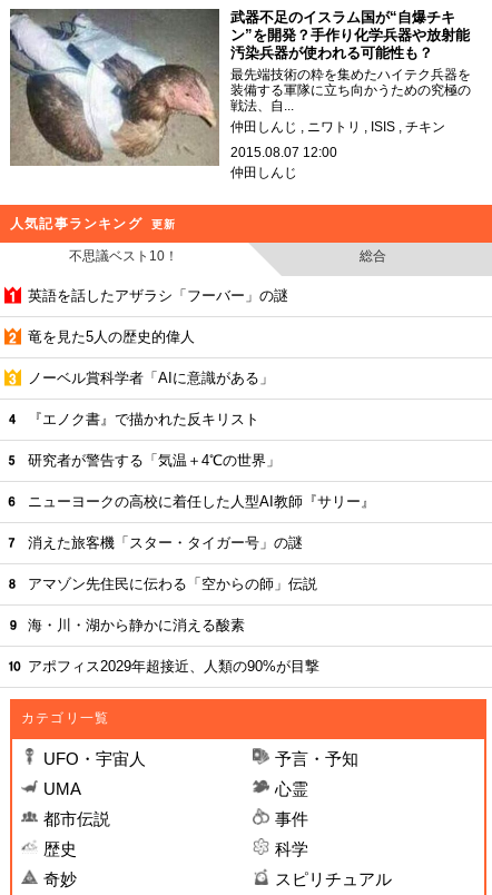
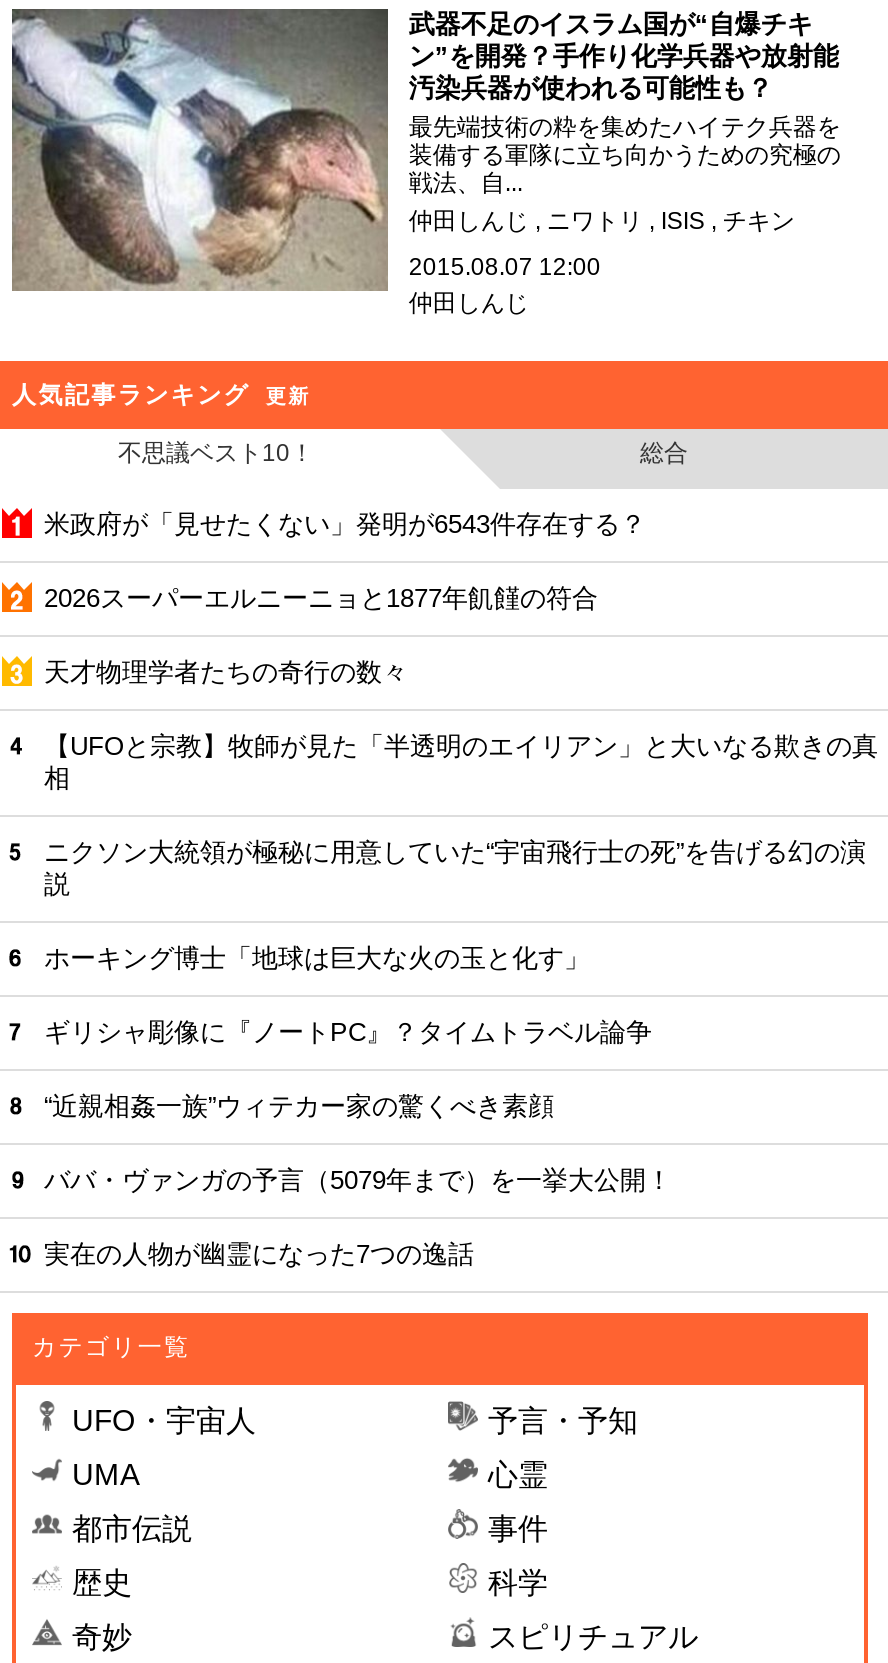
[28,288,288,304] 英語を話したアザラシ「フーバー」の謎 -> [44,510,646,540] 米政府が「見せたくない」発明が6543件存在する？
[28,329,195,345] 竜を見た5人の歴史的偉人 -> [44,584,598,614] 2026スーパーエルニーニョと1877年飢饉の符合
[28,370,274,387] ノーベル賞科学者「AIに意識がある」 -> [44,658,408,688] 天才物理学者たちの奇行の数々
[28,411,259,428] 『エノク書』で描かれた反キリスト -> [44,732,878,794] 【UFOと宗教】牧師が見た「半透明のエイリアン」と大いなる欺きの真 | 相
[28,452,281,469] 研究者が警告する「気温＋4℃の世界」 -> [44,838,866,900] ニクソン大統領が極秘に用意していた“宇宙飛行士の死”を告げる幻の演 | 説
[28,493,375,510] ニューヨークの高校に着任した人型AI教師『サリー』 -> [44,944,590,974] ホーキング博士「地球は巨大な火の玉と化す」
[28,535,303,551] 消えた旅客機「スター・タイガー号」の謎 -> [44,1018,652,1048] ギリシャ彫像に『ノートPC』？タイムトラベル論争
[28,576,317,593] アマゾン先住民に伝わる「空からの師」伝説 -> [44,1092,554,1122] “近親相姦一族”ウィテカー家の驚くべき素顔
[28,617,245,634] 海・川・湖から静かに消える酸素 -> [44,1166,672,1196] ババ・ヴァンガの予言（5079年まで）を一挙大公開！
[28,658,319,675] アポフィス2029年超接近、人類の90%が目撃 -> [44,1240,474,1270] 実在の人物が幽霊になった7つの逸話

